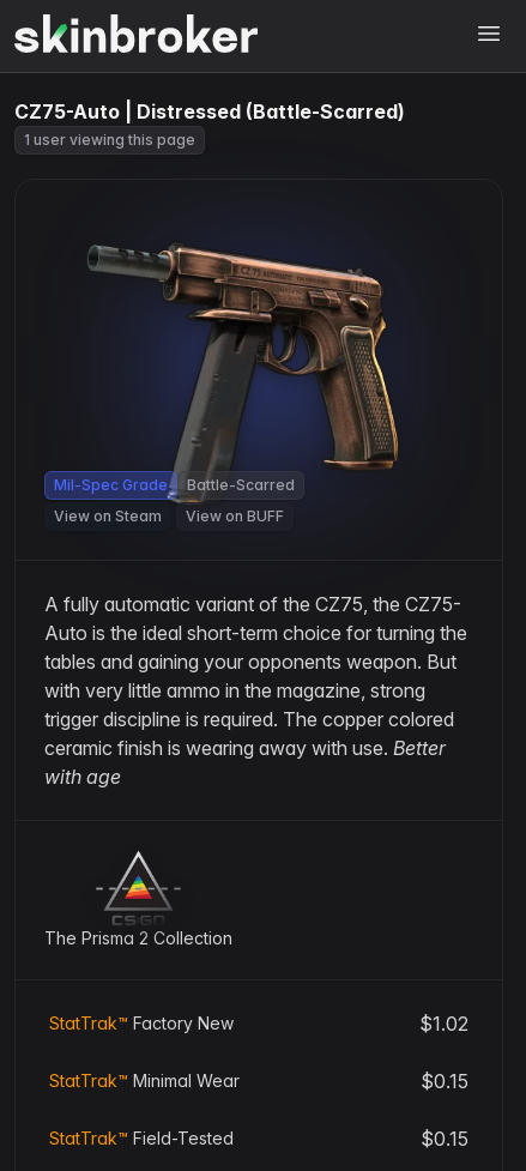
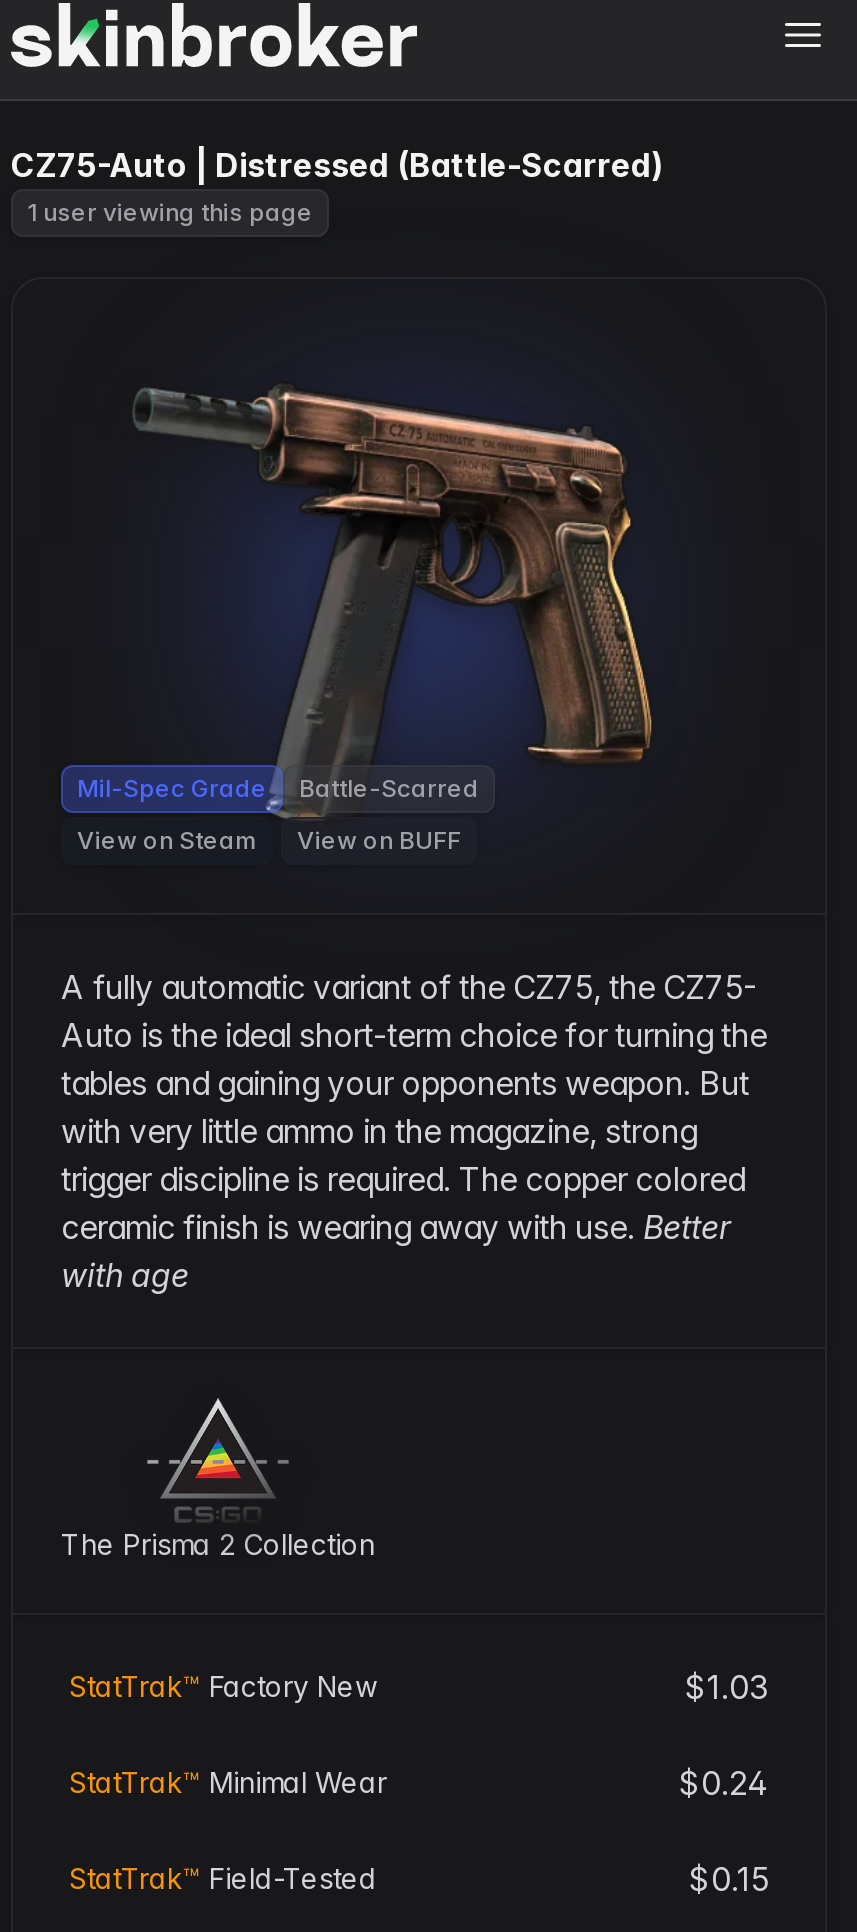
[419,1011,468,1035] $1.02 -> [685,1666,769,1706] $1.03
[421,1069,468,1092] $0.15 -> [679,1762,769,1802] $0.24

